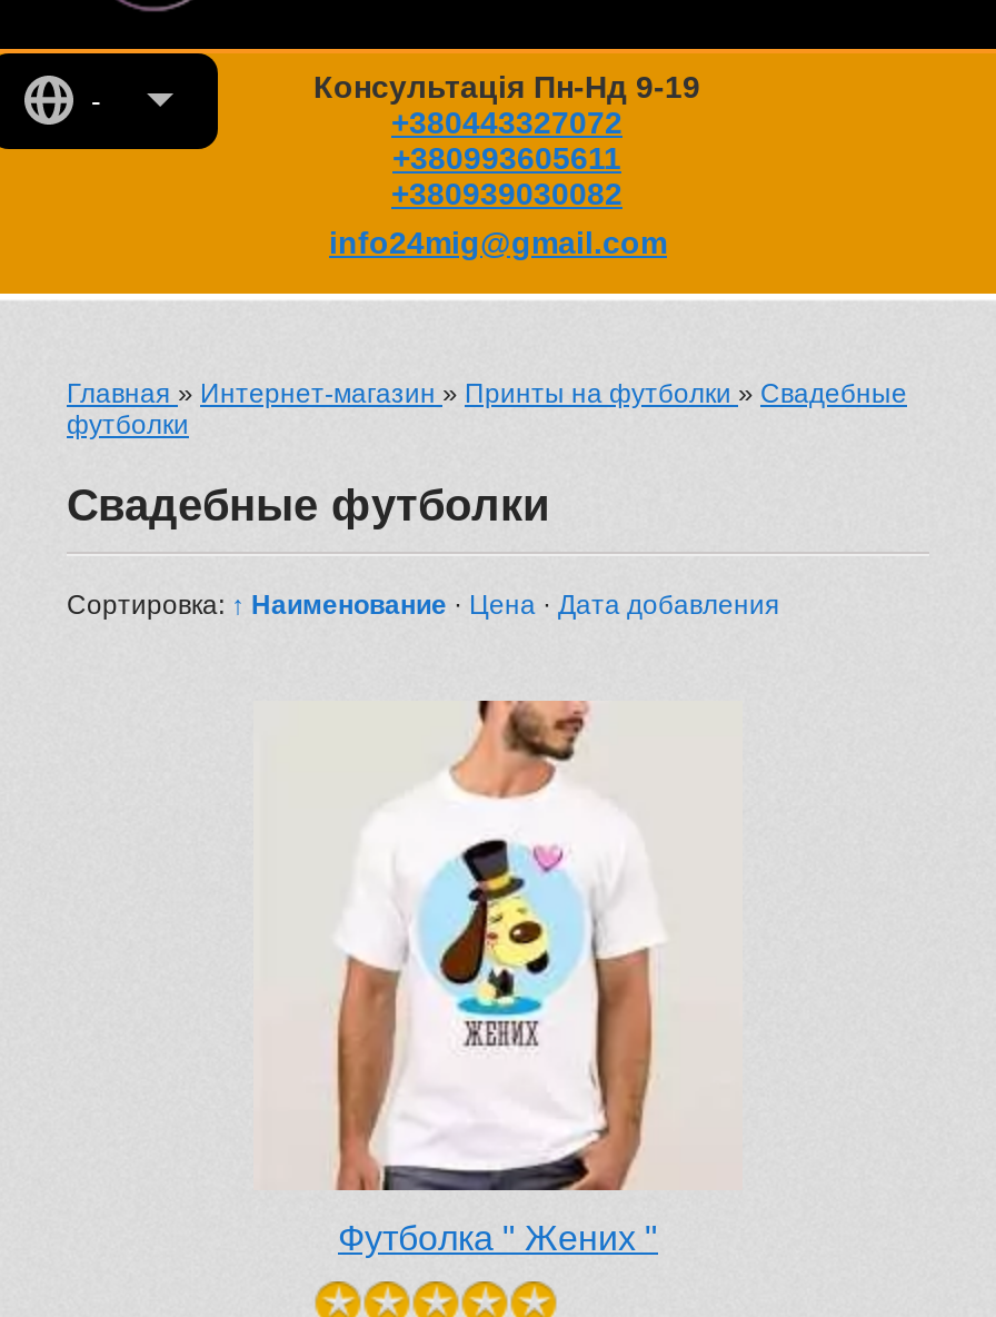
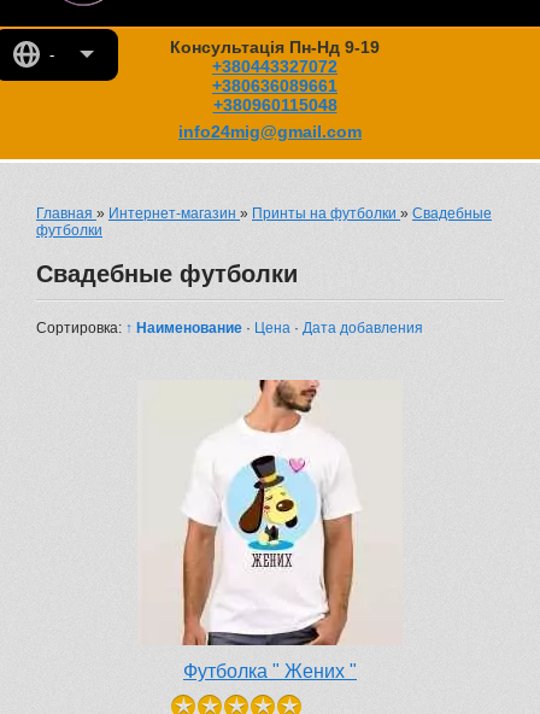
[392,140,621,176] +380993605611 -> [212,76,337,95] +380636089661
[391,176,622,211] +380939030082 -> [213,95,337,115] +380960115048

